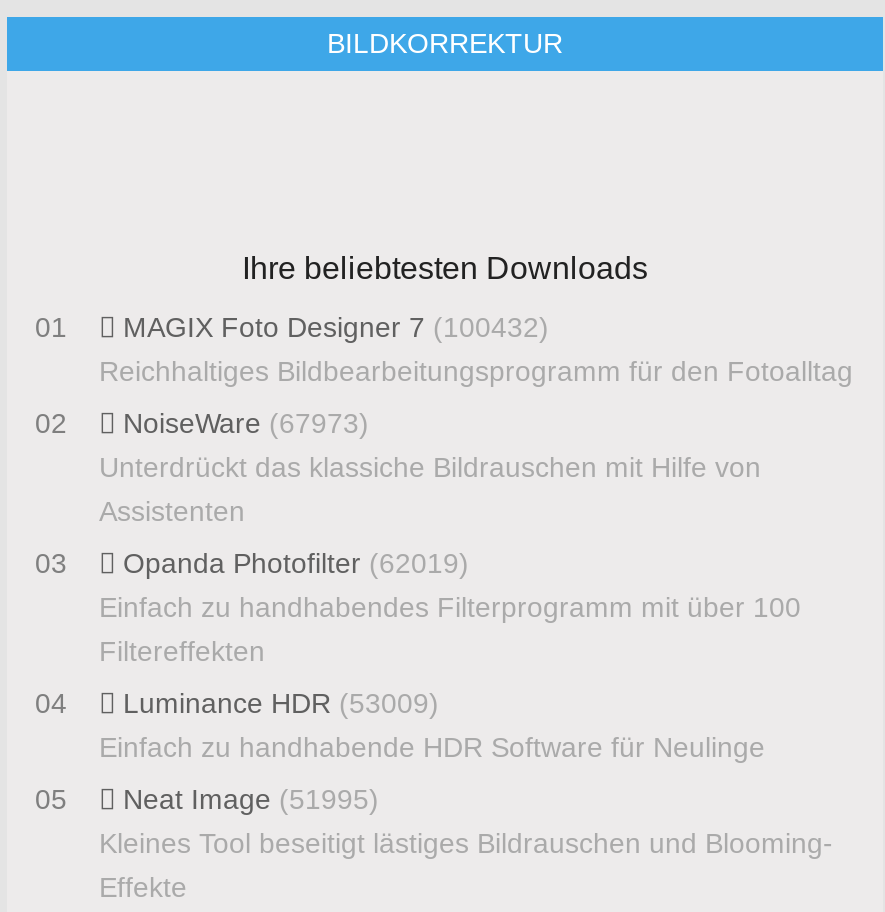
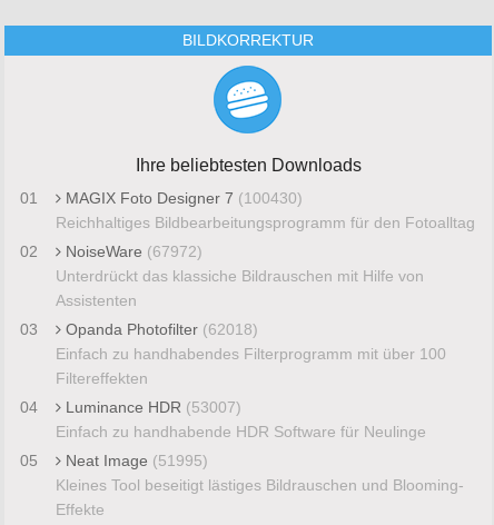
none -> [213,65,283,135] [image]
[115,311,549,343] MAGIX Foto Designer 7 (100432) -> [61,189,303,207] MAGIX Foto Designer 7 (100430)
[35,407,369,439] 02 NoiseWare (67973) -> [20,242,202,260] 02 NoiseWare (67972)
[115,547,469,579] Opanda Photofilter (62019) -> [61,320,258,338] Opanda Photofilter (62018)
[115,687,439,719] Luminance HDR (53009) -> [61,398,241,416] Luminance HDR (53007)

